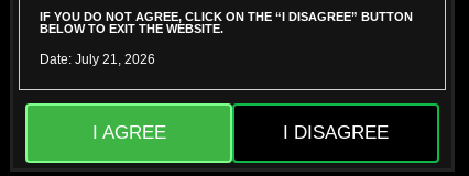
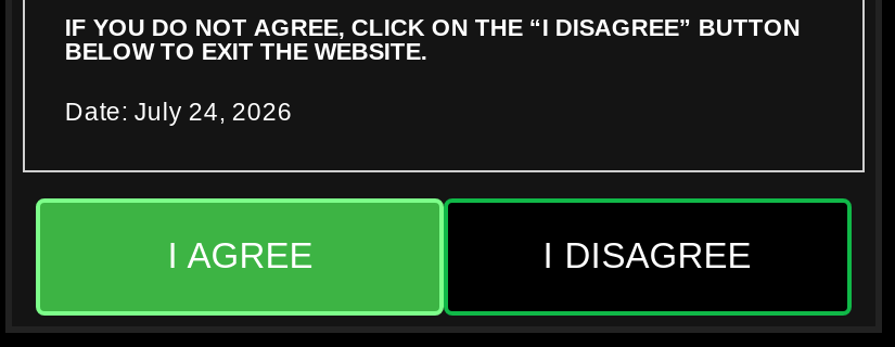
[40,52,156,66] Date: July 21, 2026 -> [65,97,293,126] Date: July 24, 2026

